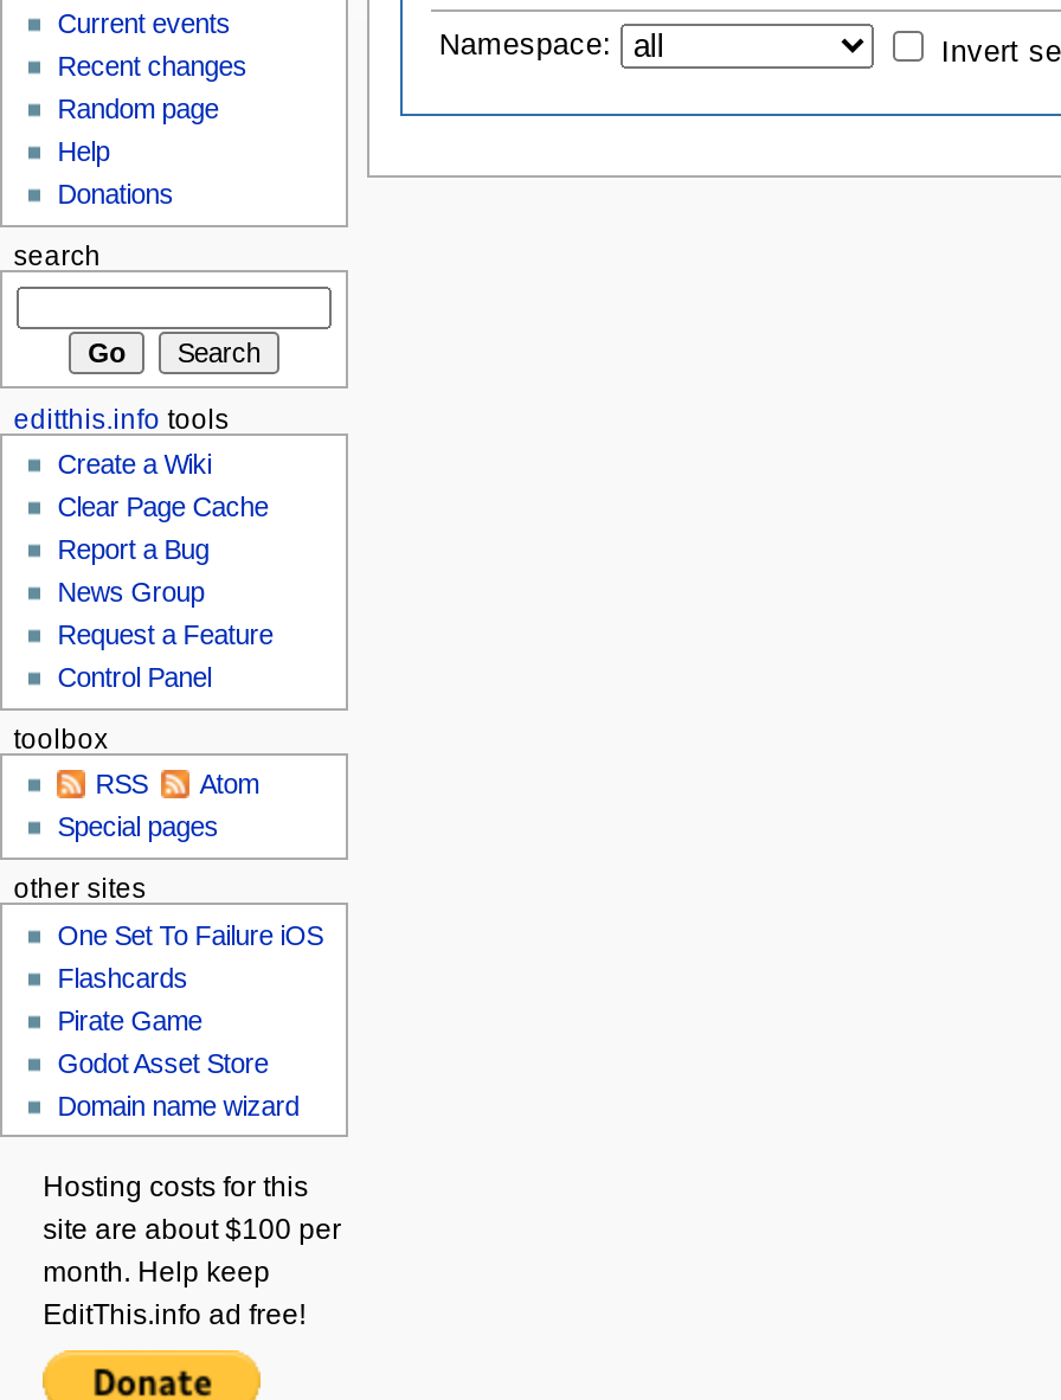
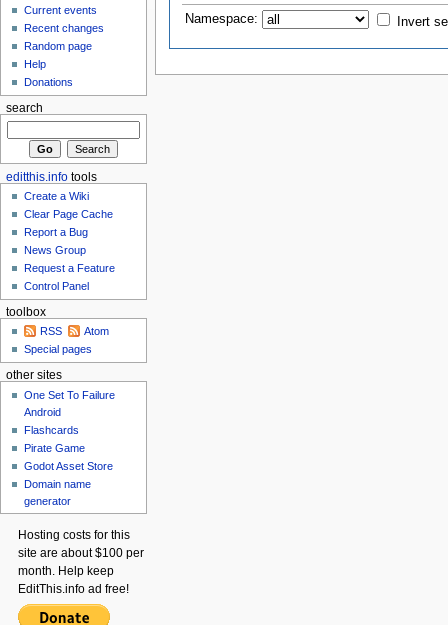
[57,921,323,949] One Set To Failure iOS -> [24,389,115,418] One Set To Failure | Android
[57,1092,299,1120] Domain name wizard -> [24,478,91,507] Domain name | generator

